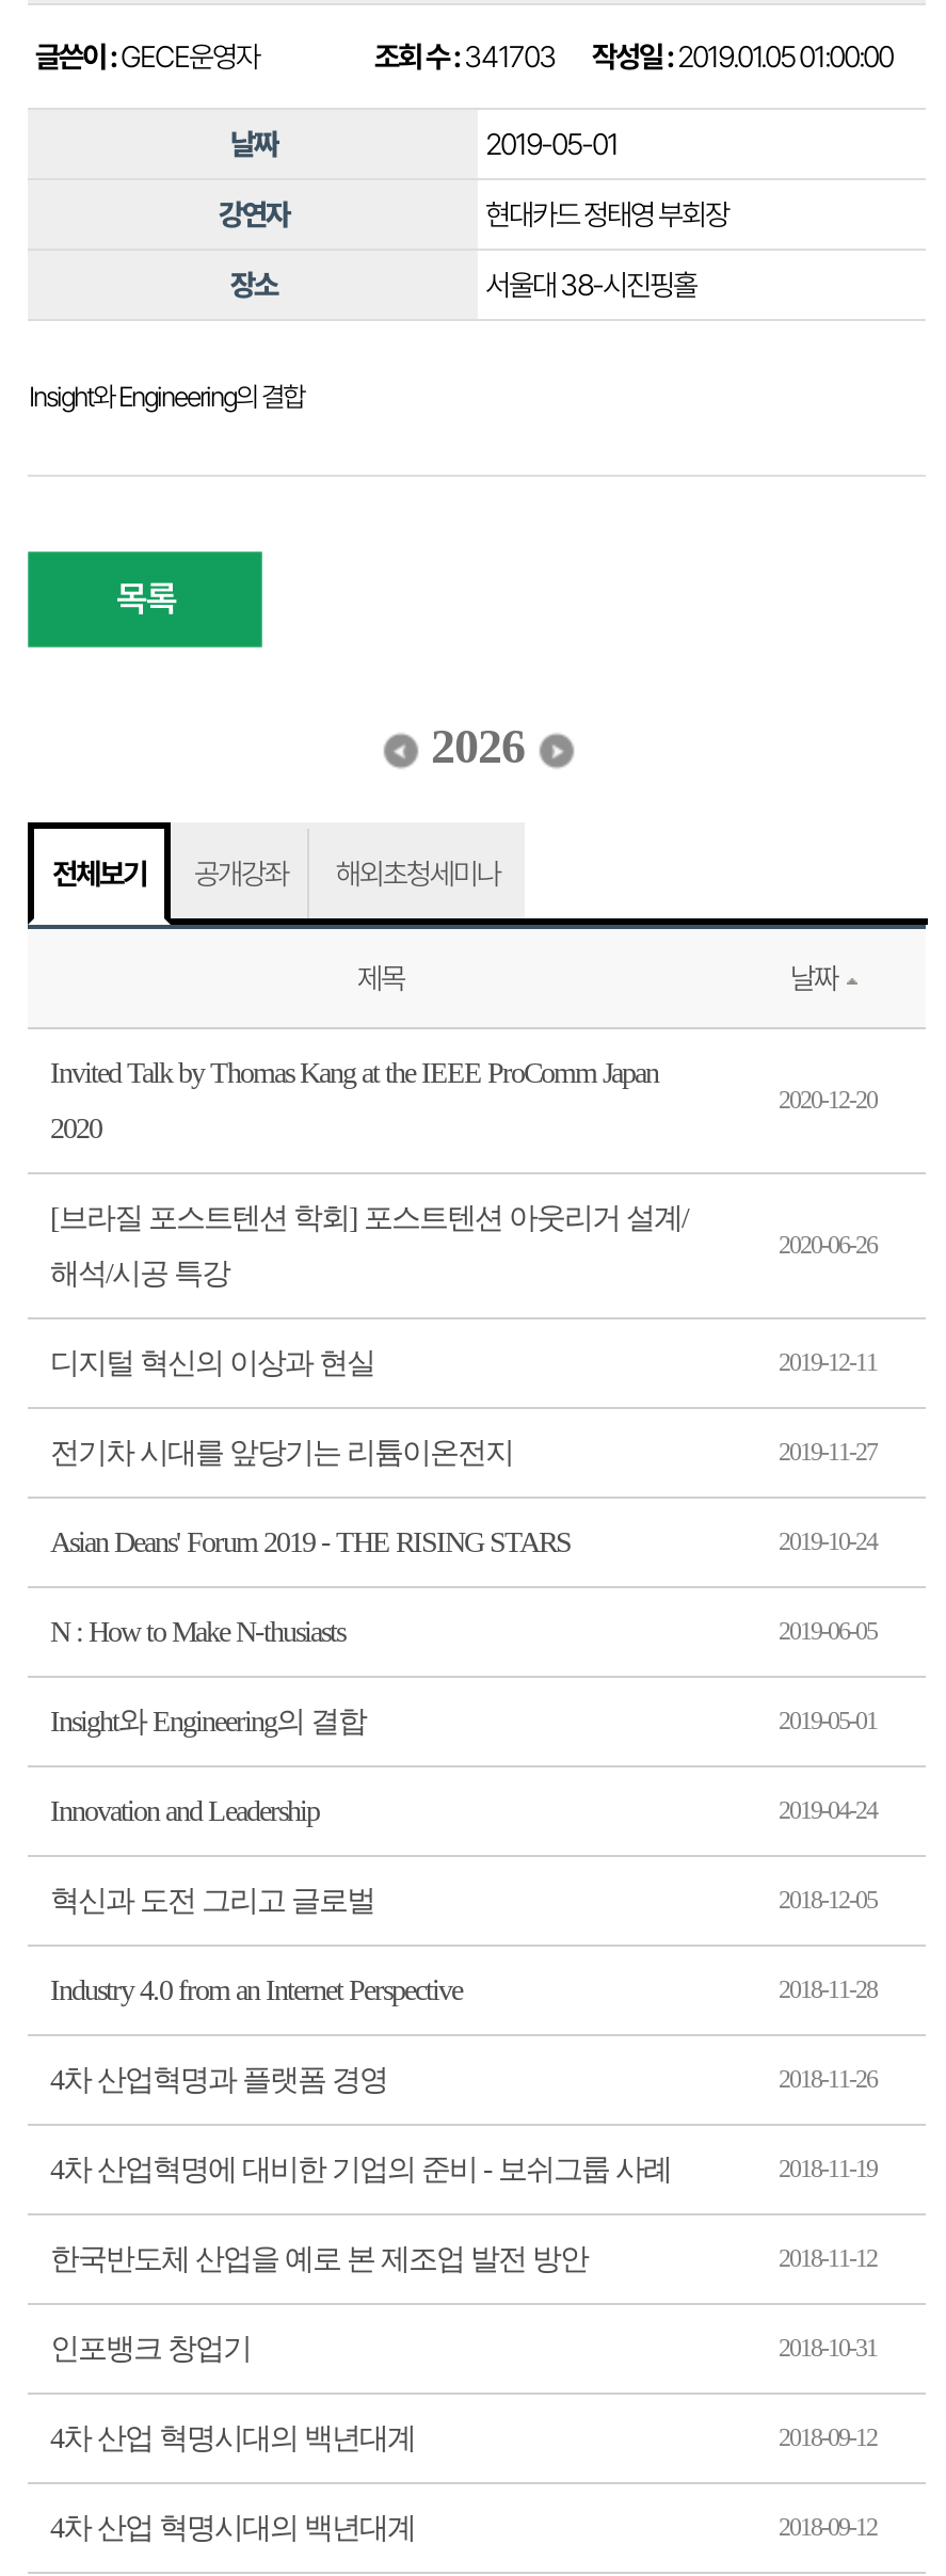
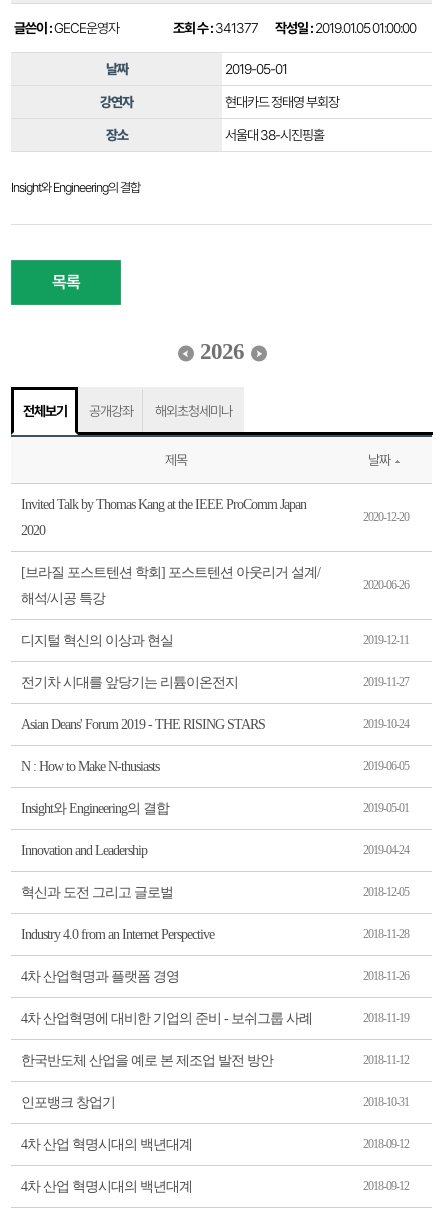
[374,39,892,74] 조회 수 : 341703 작성일 : 2019.01.05 01:00:00 -> [173,20,416,36] 조회 수 : 341377 작성일 : 2019.01.05 01:00:00

